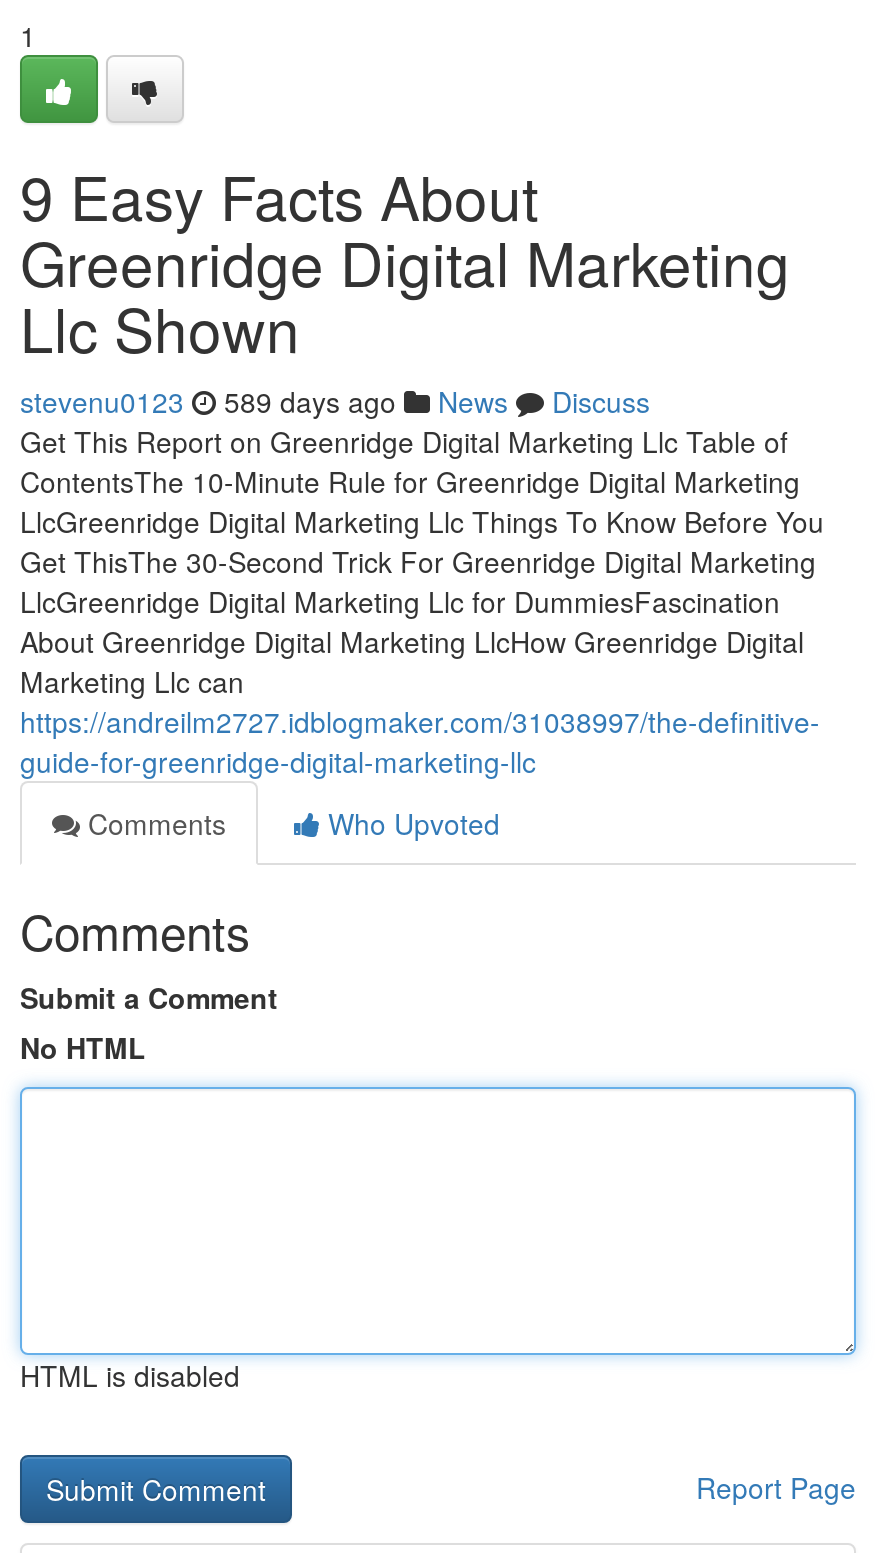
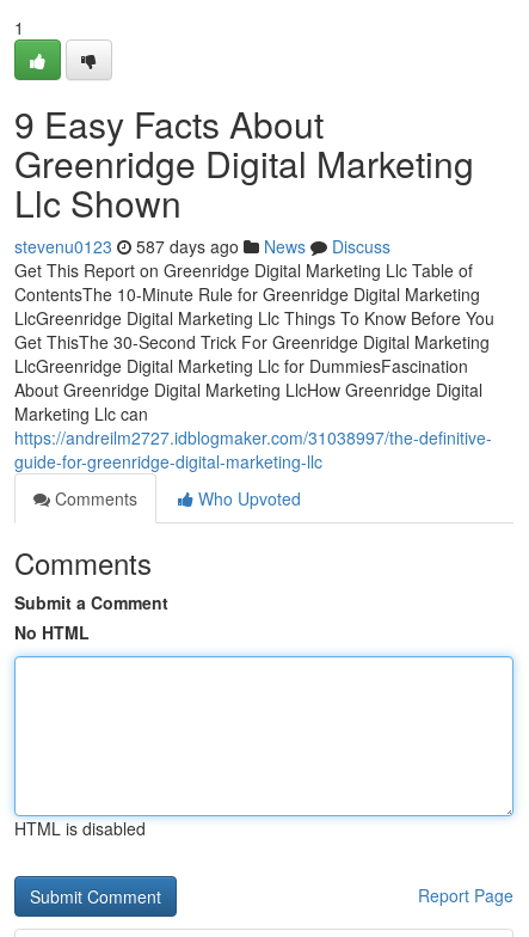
[20,381,650,421] stevenu0123 589 days ago News Discuss -> [14,234,390,258] stevenu0123 587 days ago News Discuss

